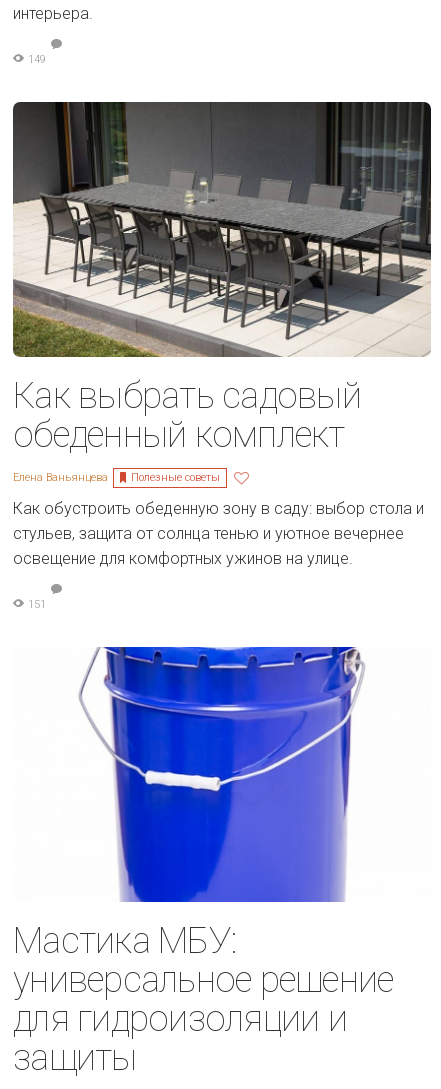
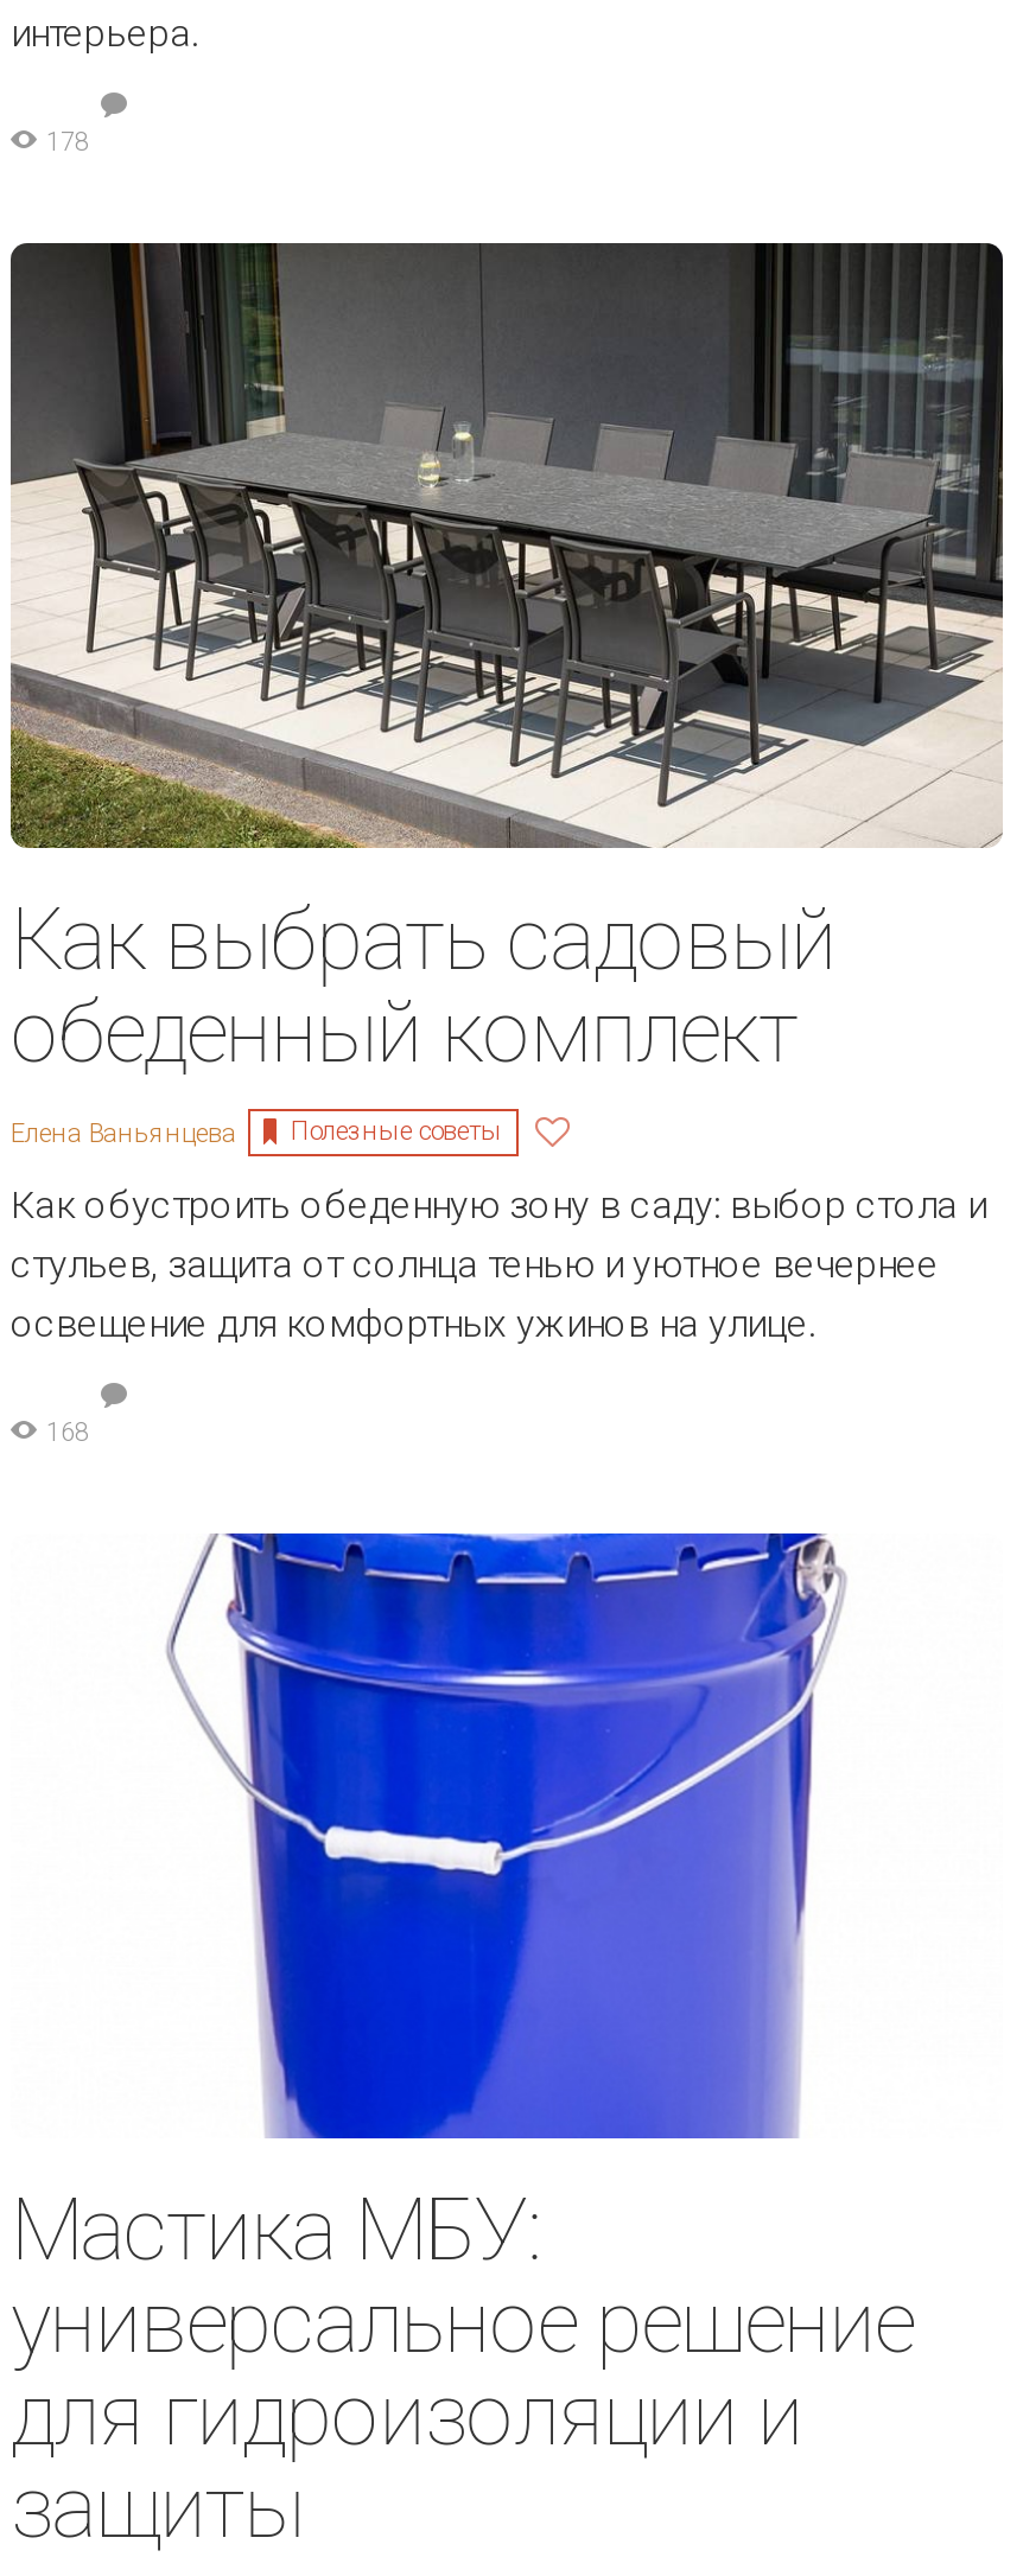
[28,53,46,66] 149 -> [46,127,89,158] 178
[28,598,46,611] 151 -> [46,1418,89,1449] 168

